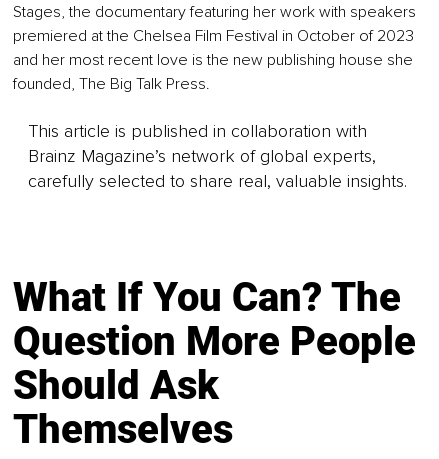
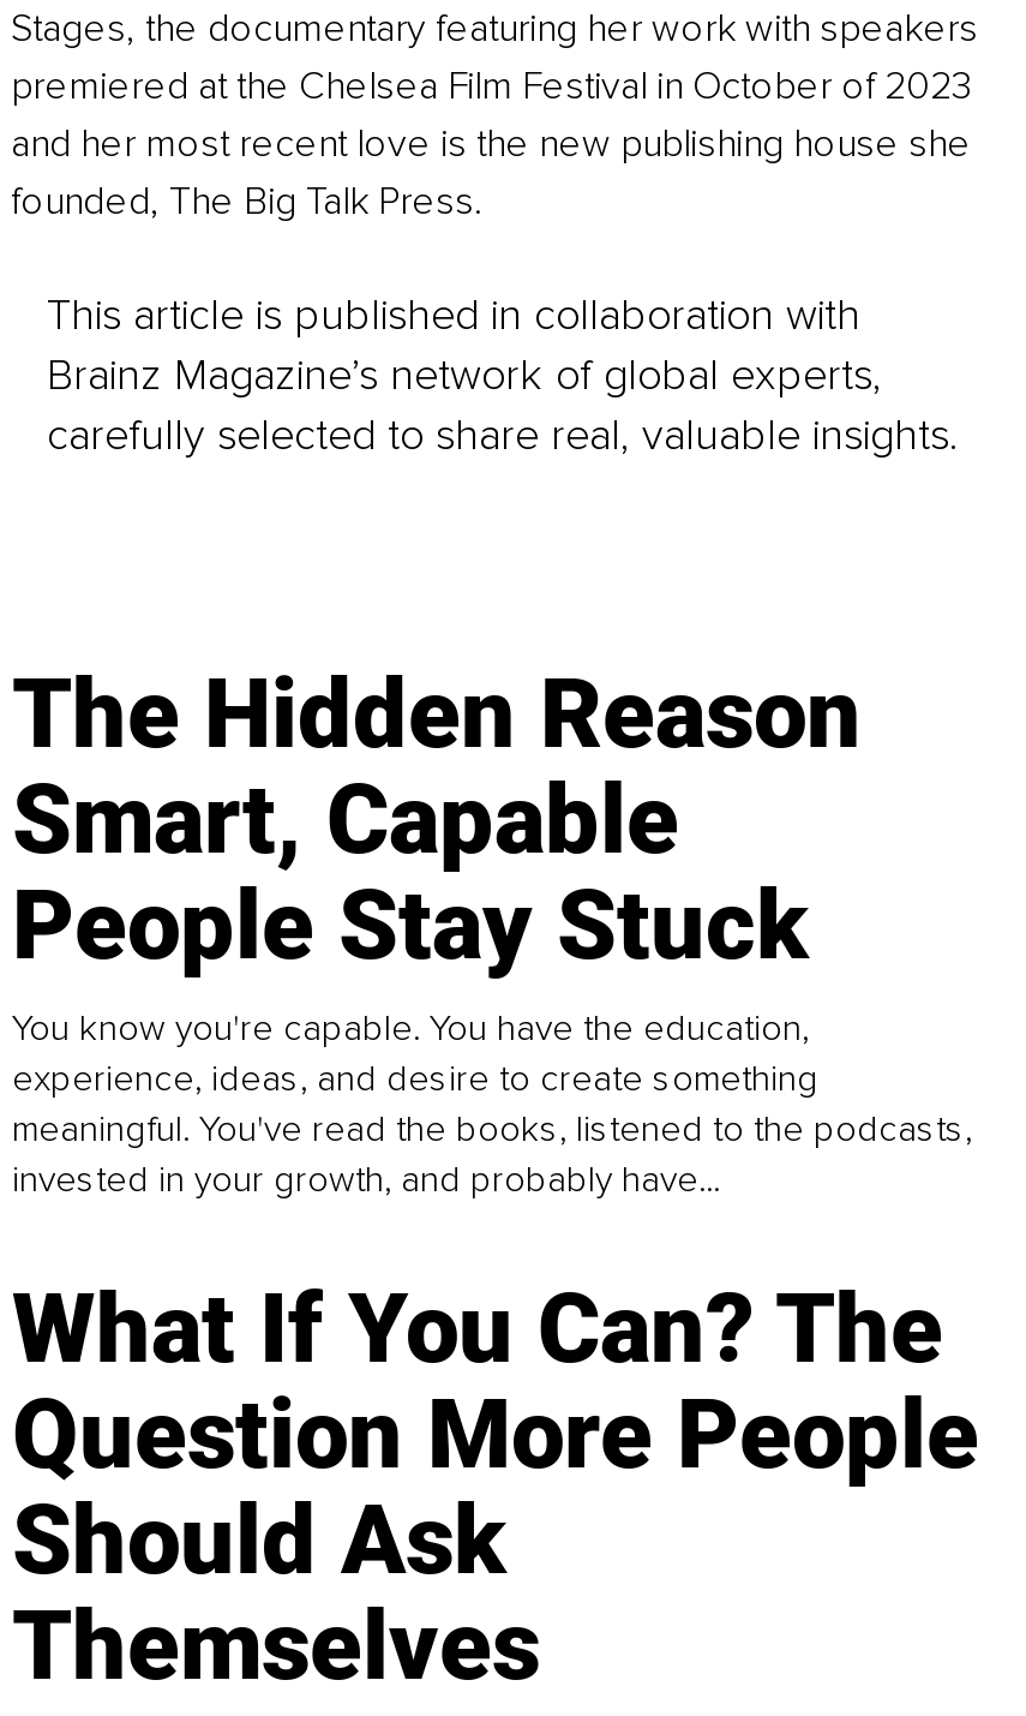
none -> [12,659,972,1202] The Hidden Reason | Smart, Capable | People Stay Stuck | You know you're capable. You have the education, | experience, ideas, and desire to create something | meaningful. You've read the books, listened to the podcasts, | invested in your growth, and probably have...

